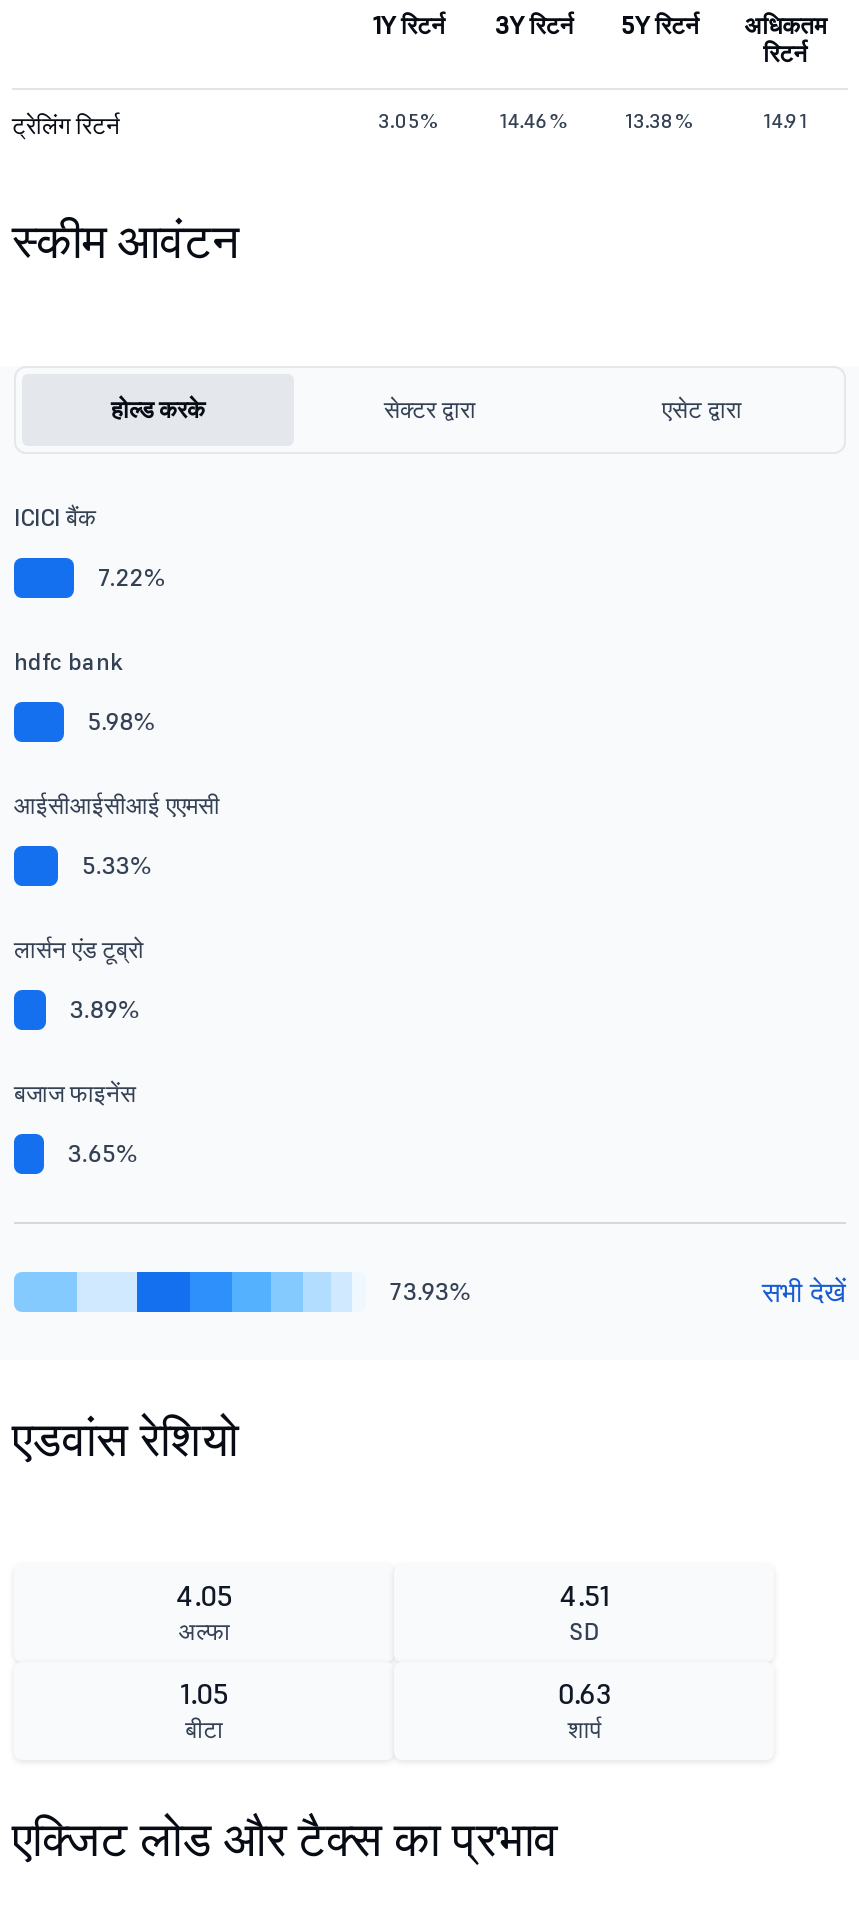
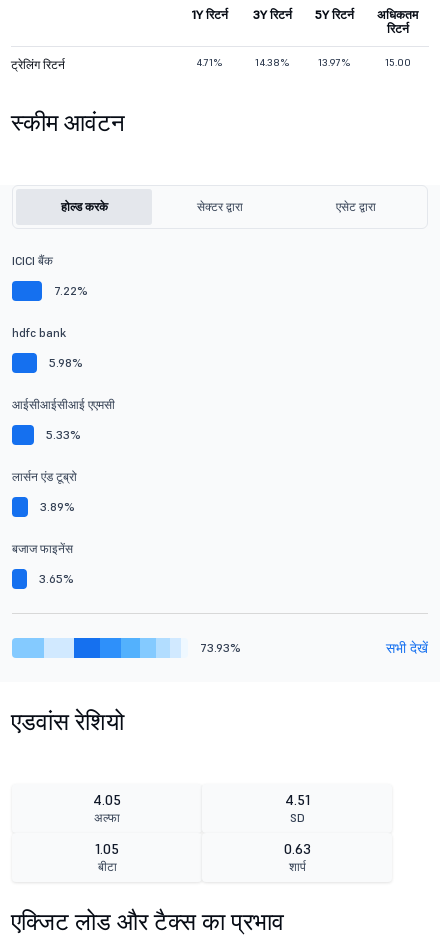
[378,108,440,134] 3.05% -> [196,56,223,69] 4.71%
[499,108,569,134] 14.46% -> [255,56,290,69] 14.38%
[625,108,695,134] 13.38% -> [318,56,351,69] 13.97%
[763,108,807,134] 14.91 -> [385,56,411,69] 15.00

